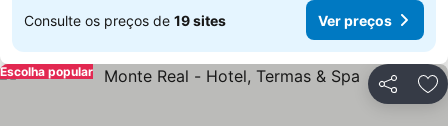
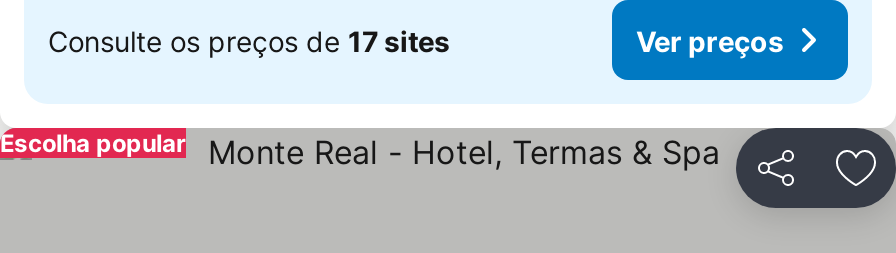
[24,11,226,28] Consulte os preços de 19 sites -> [48,23,450,57] Consulte os preços de 17 sites

